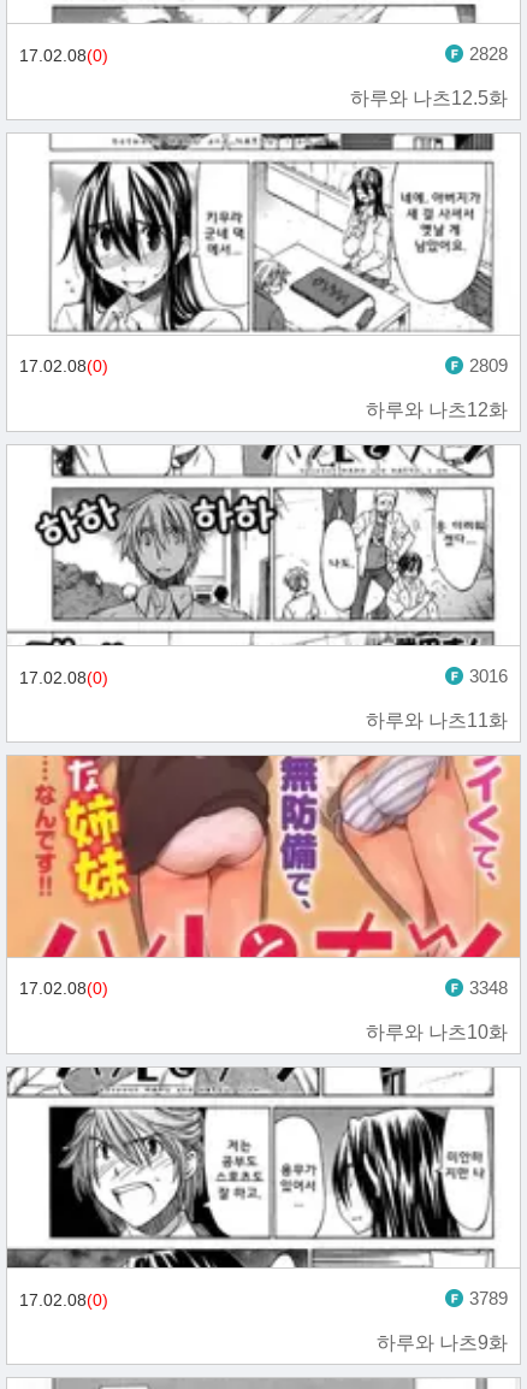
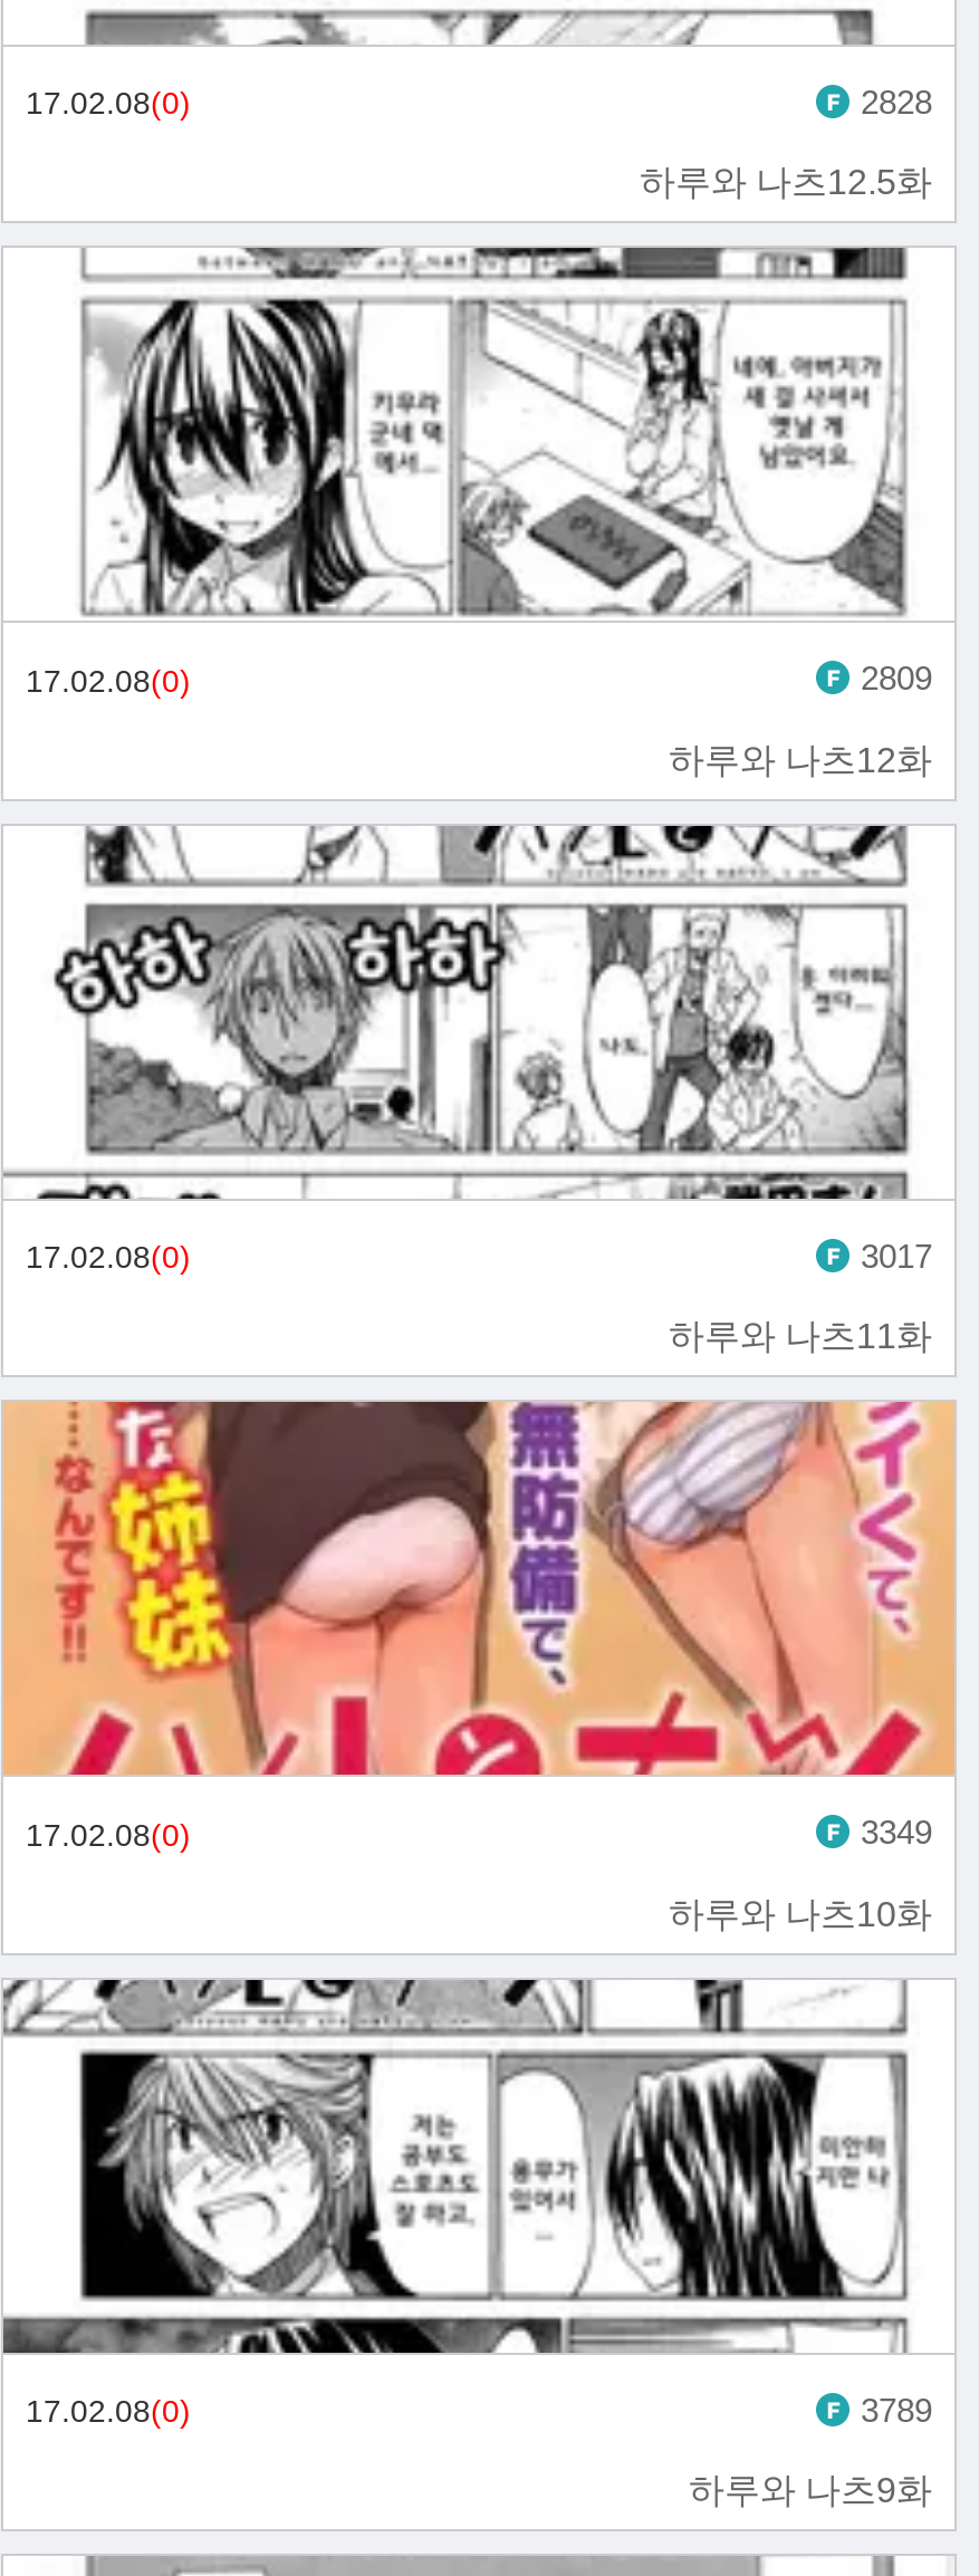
[469,666,508,686] 3016 -> [861,1235,932,1273] 3017
[469,977,508,998] 3348 -> [861,1812,932,1850] 3349

